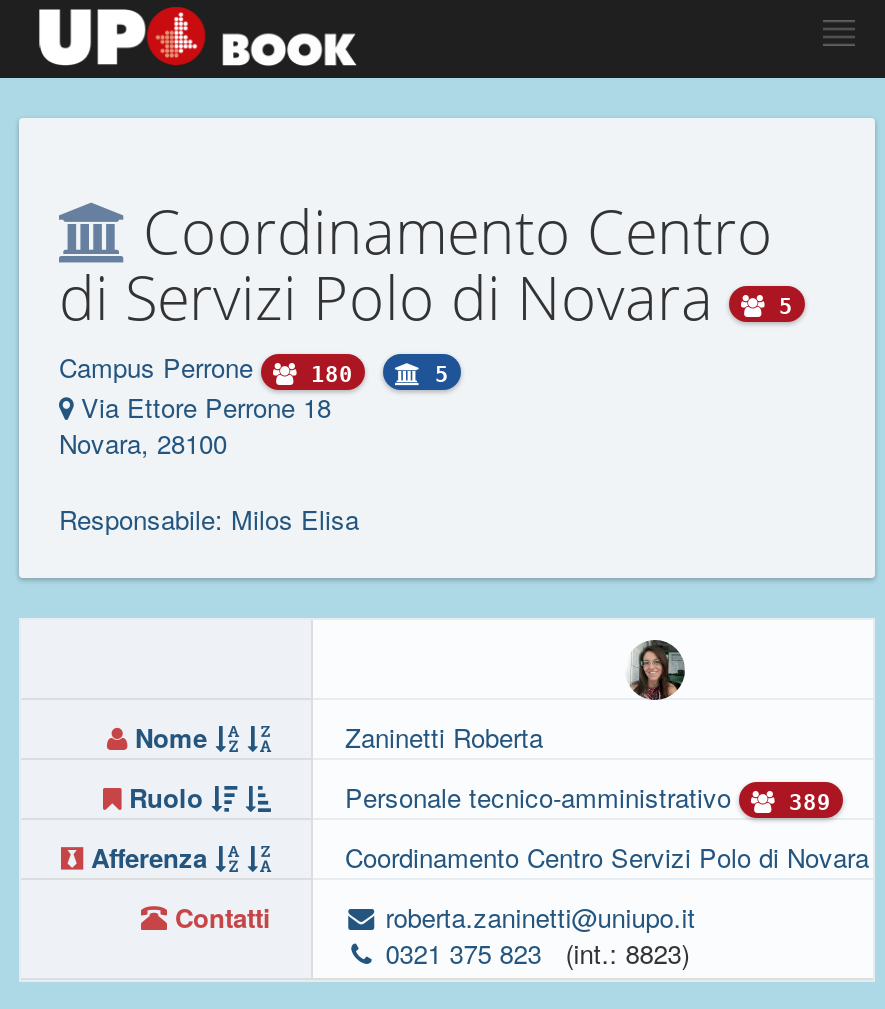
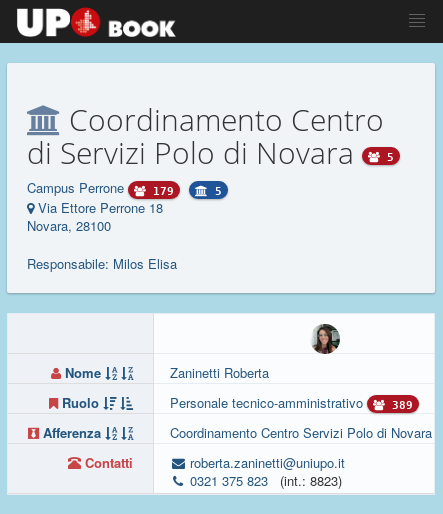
[59,348,353,387] Campus Perrone 180 -> [27,178,174,198] Campus Perrone 179

